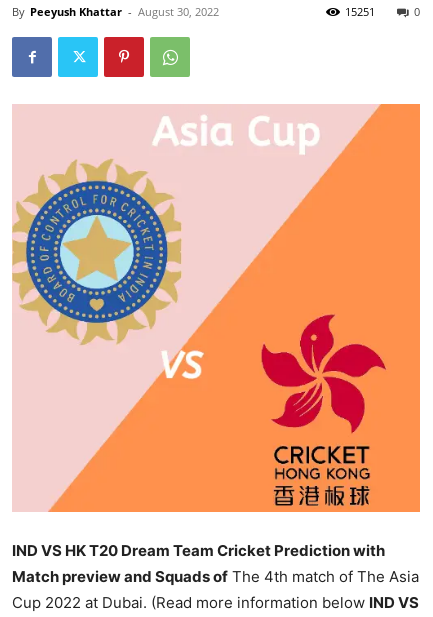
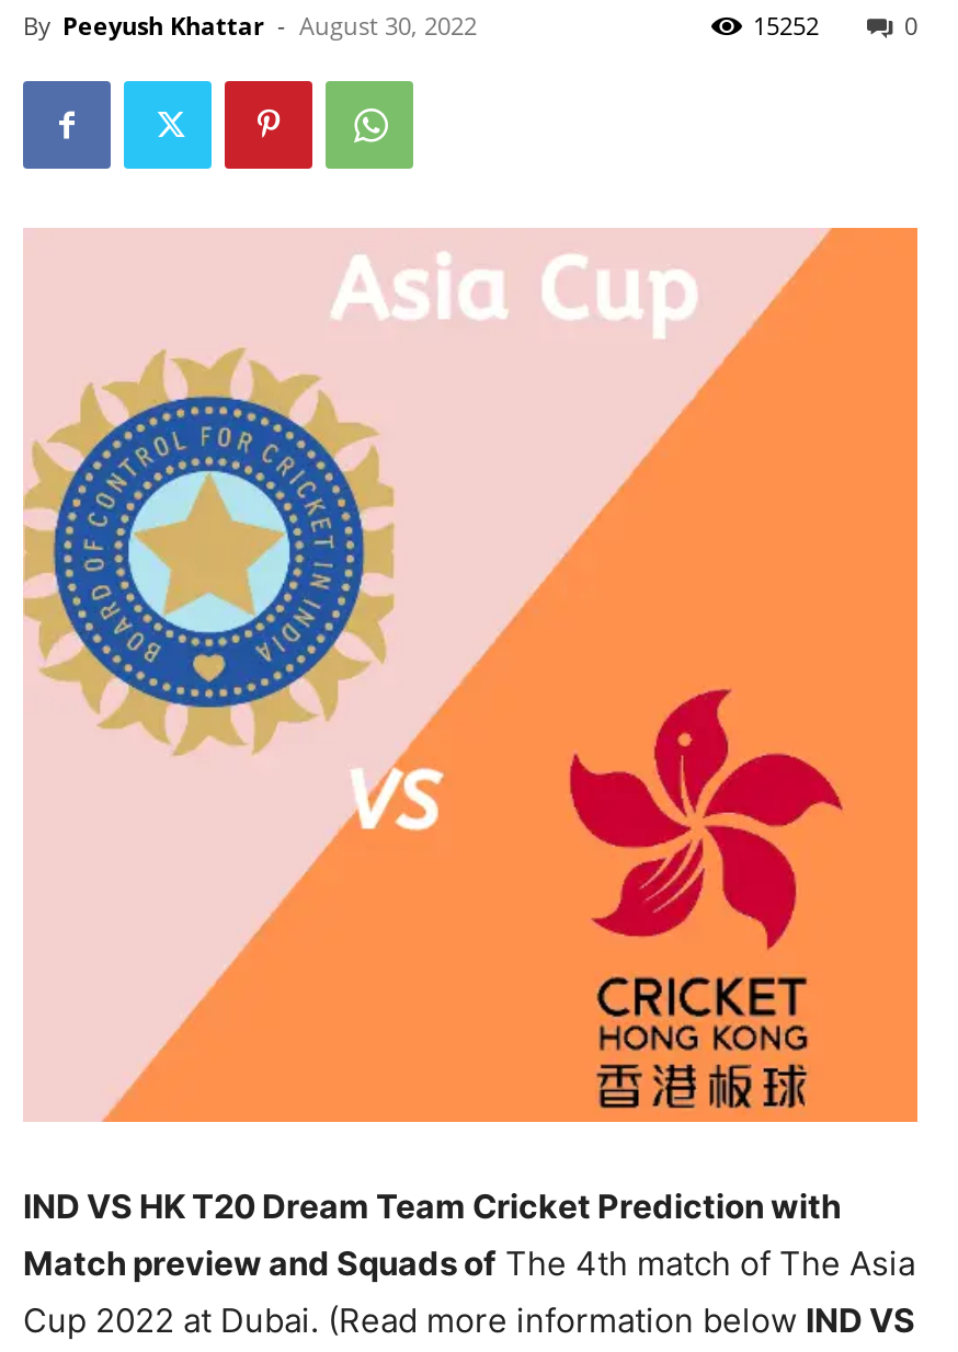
[345,4,375,19] 15251 -> [753,9,819,42] 15252

